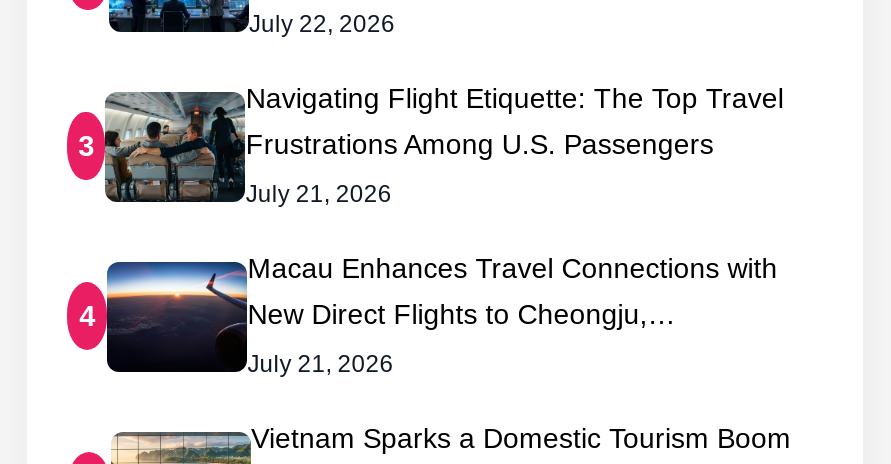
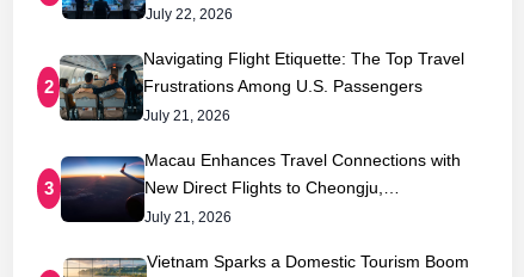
[78,131,94,163] 3 -> [44,78,53,97] 2
[79,301,95,333] 4 -> [44,180,54,199] 3

